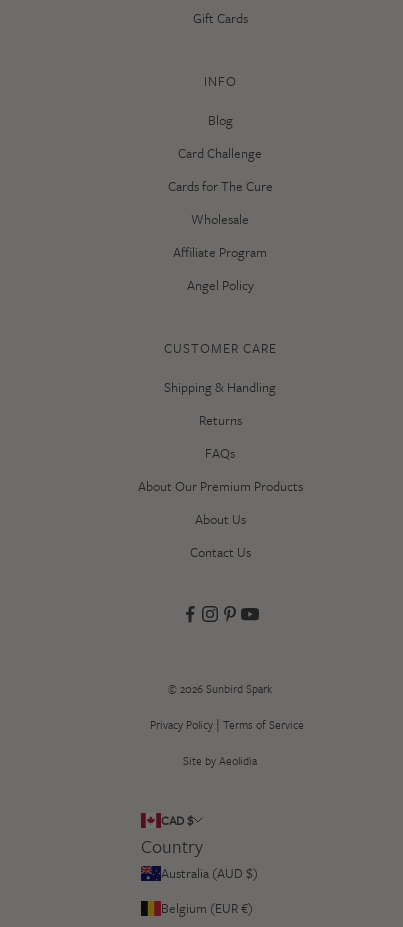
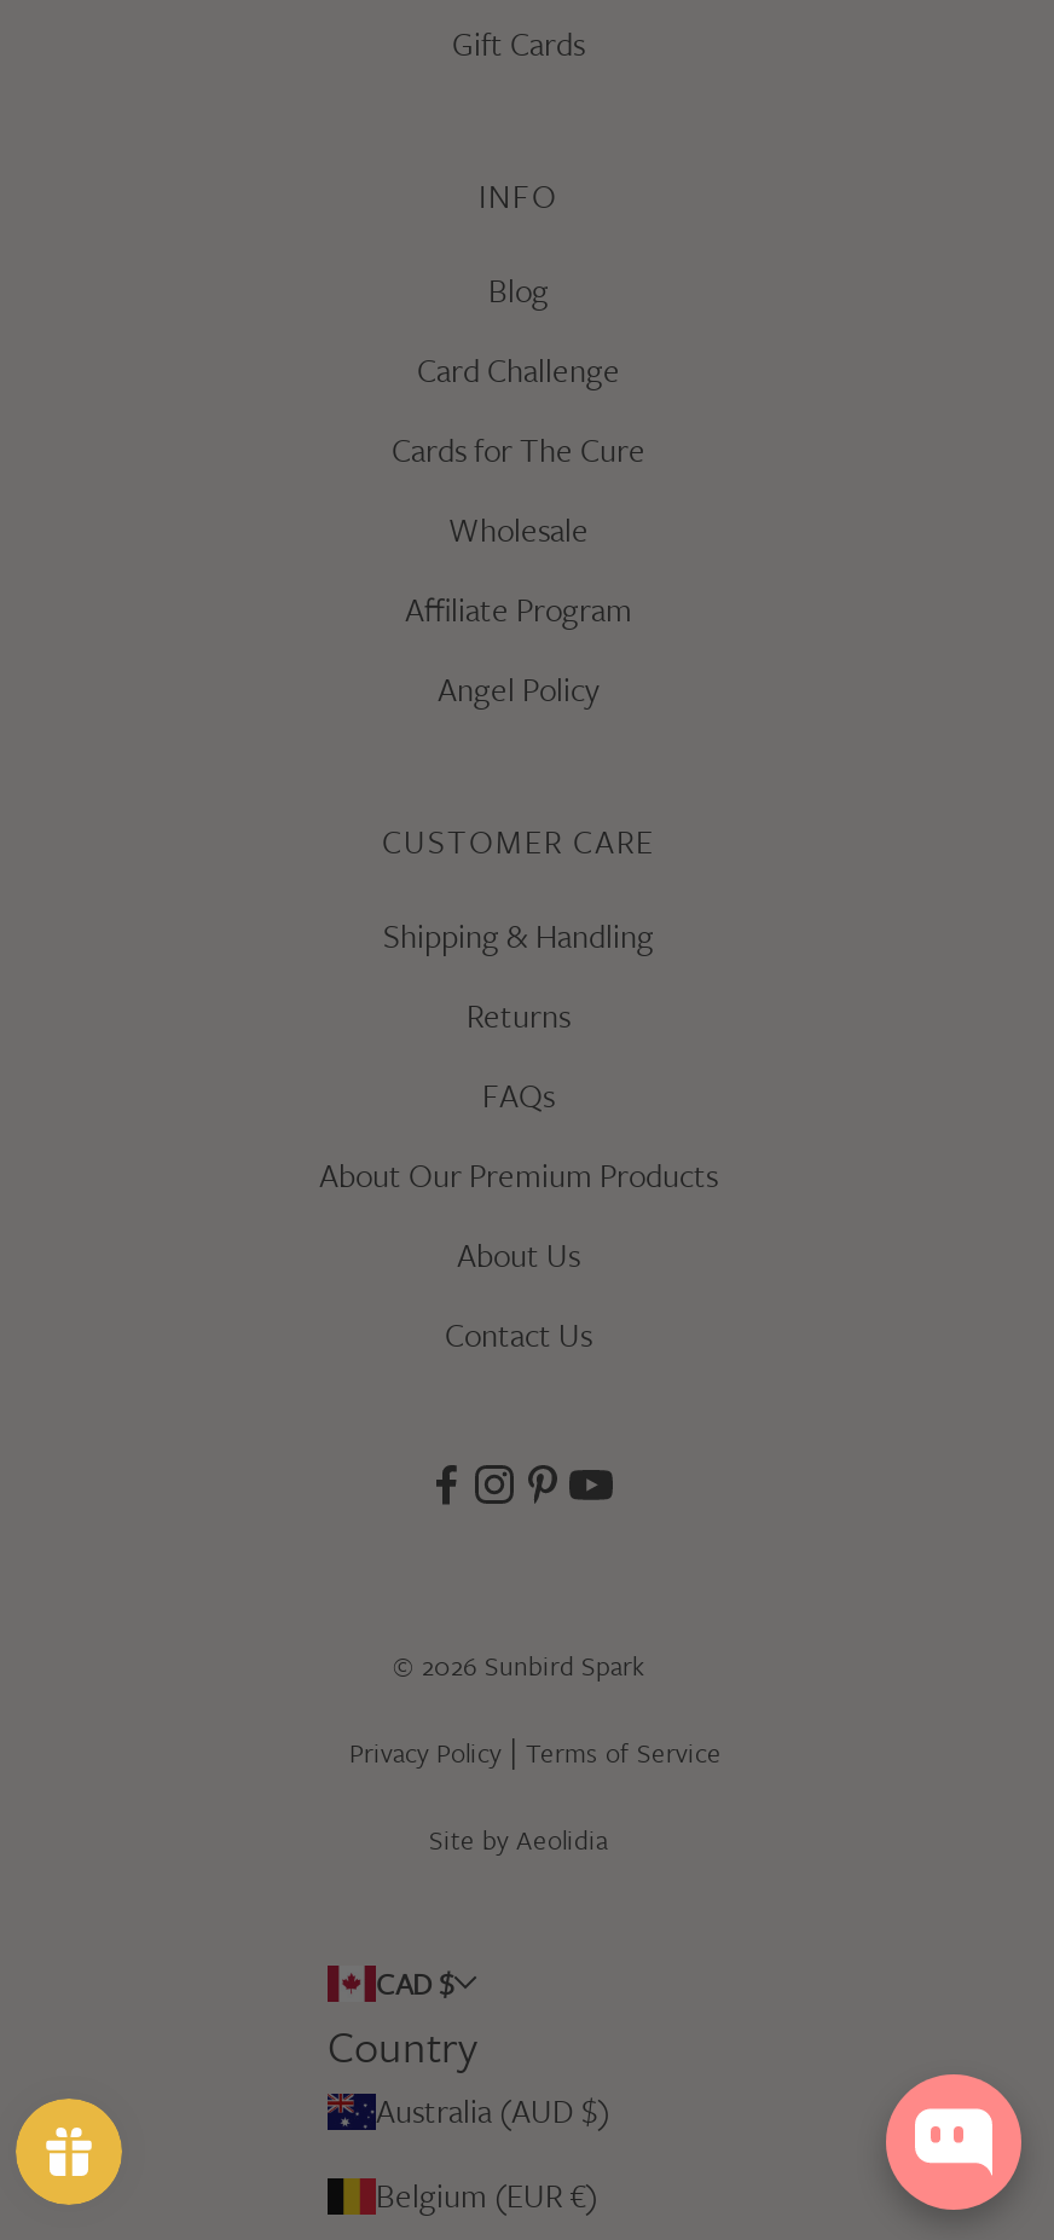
none -> [884,2072,1024,2224] [image]
none -> [13,2096,124,2207] [image]

